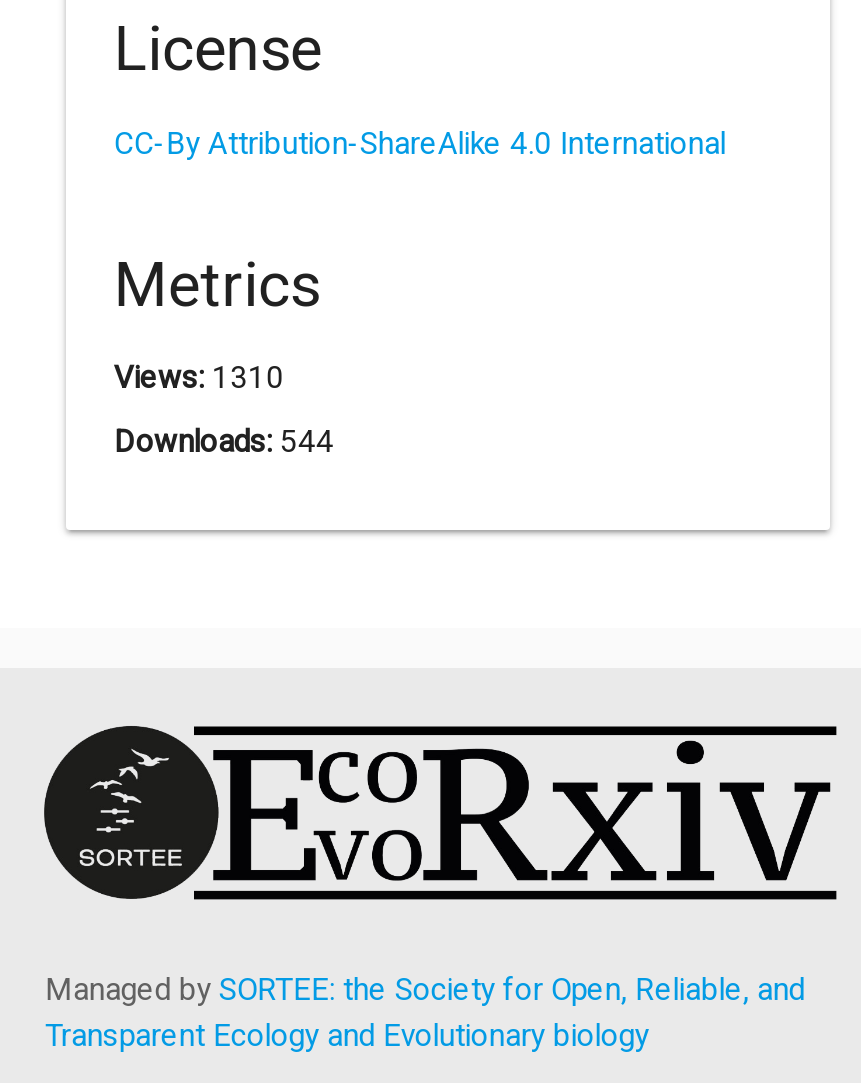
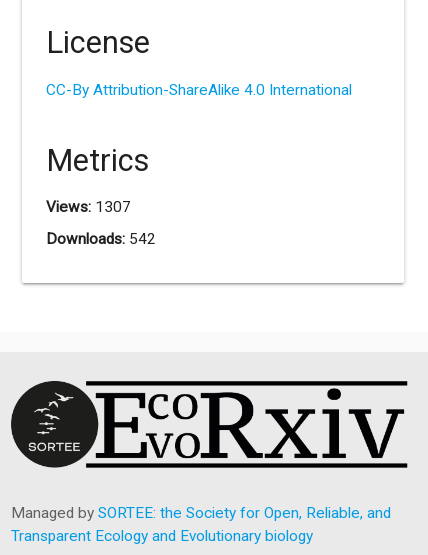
[114,361,284,397] Views: 1310 -> [46,198,131,216] Views: 1307
[114,424,334,460] Downloads: 544 -> [46,230,156,248] Downloads: 542

